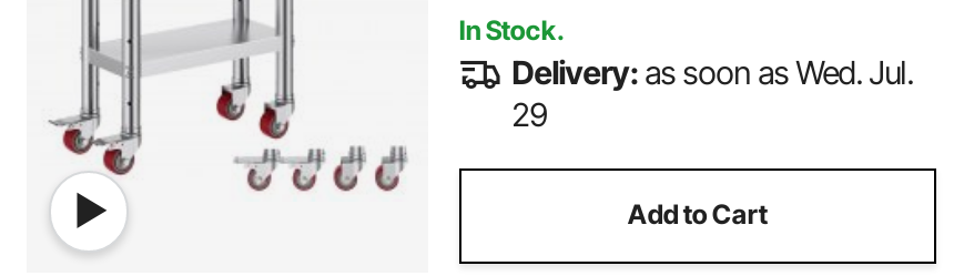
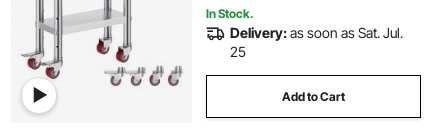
[512,53,913,91] Delivery: as soon as Wed. Jul. -> [230,24,403,41] Delivery: as soon as Sat. Jul.
[512,96,547,133] 29 -> [230,43,246,60] 25

